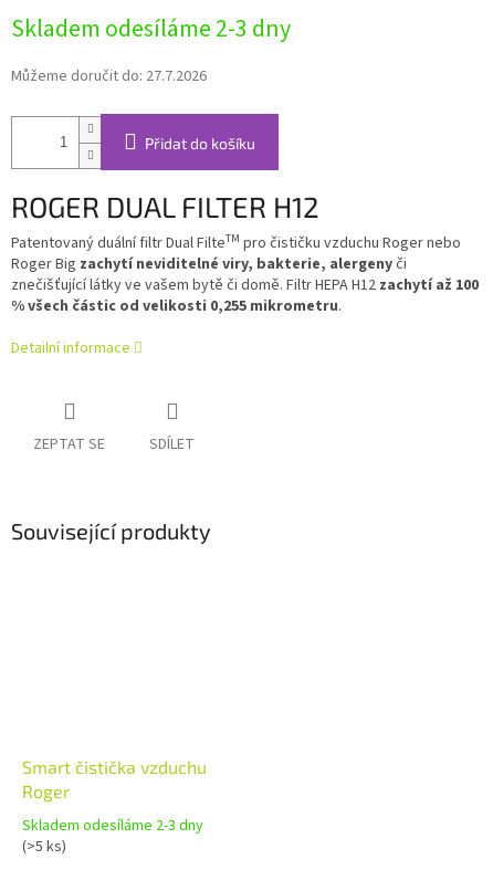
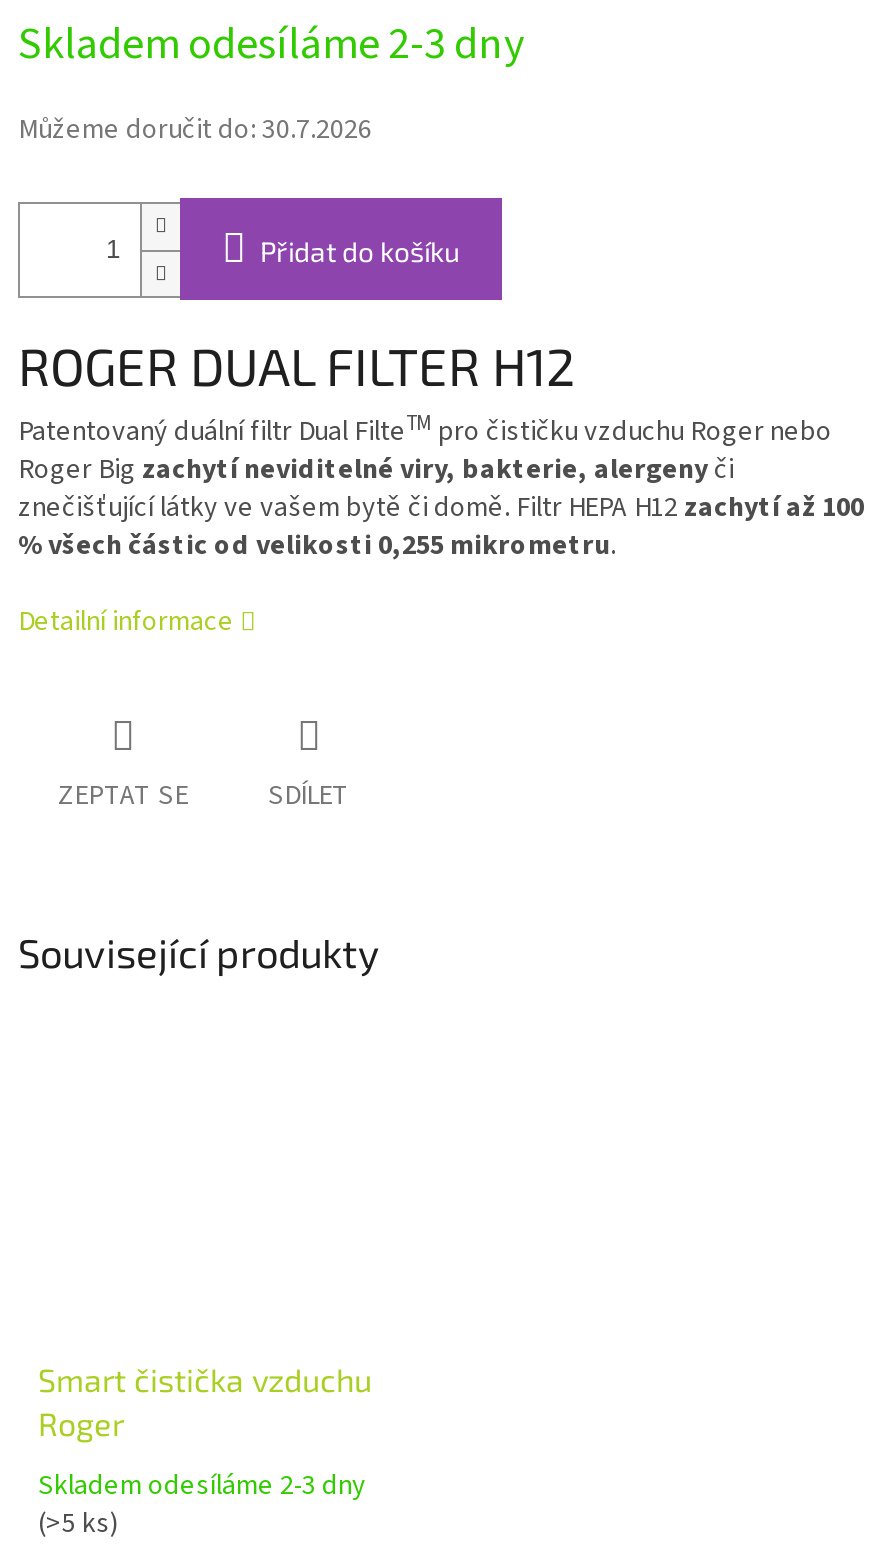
[11,66,207,88] Můžeme doručit do: 27.7.2026 -> [18,111,372,151] Můžeme doručit do: 30.7.2026

